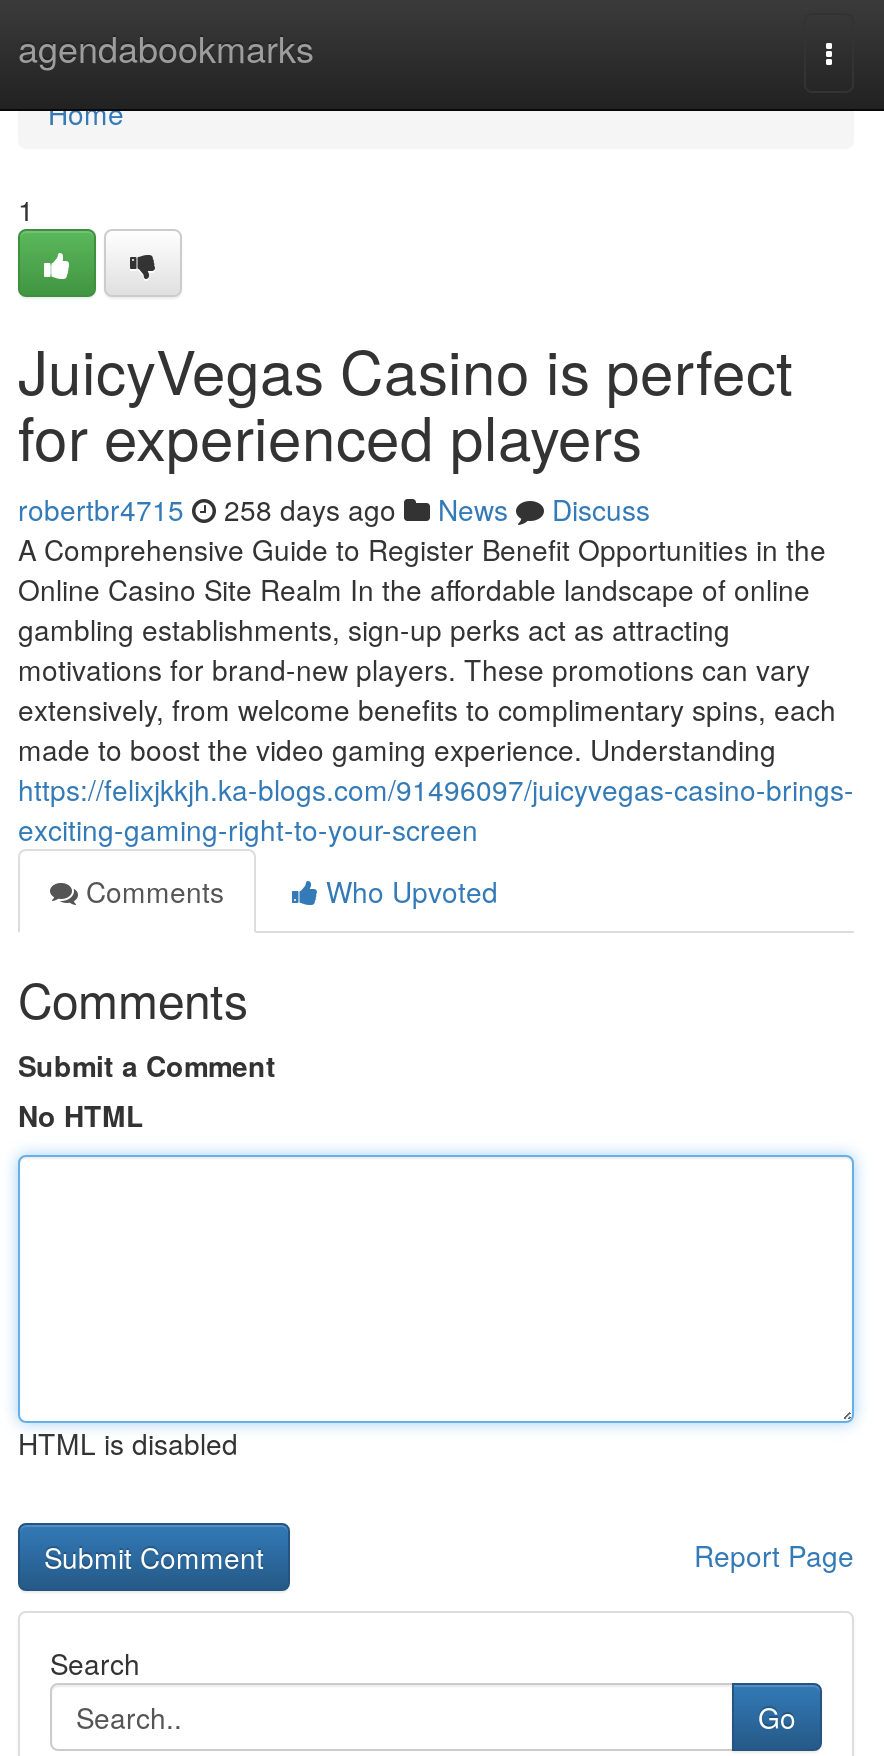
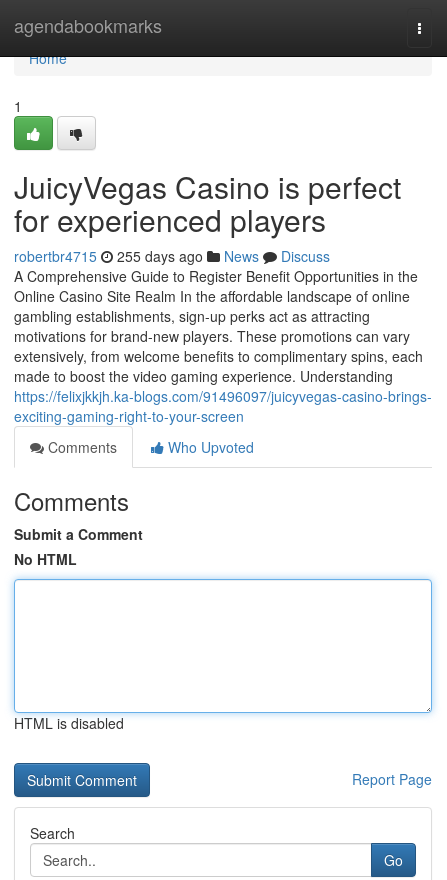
[18,489,650,529] robertbr4715 258 days ago News Discuss -> [14,246,330,266] robertbr4715 255 days ago News Discuss

